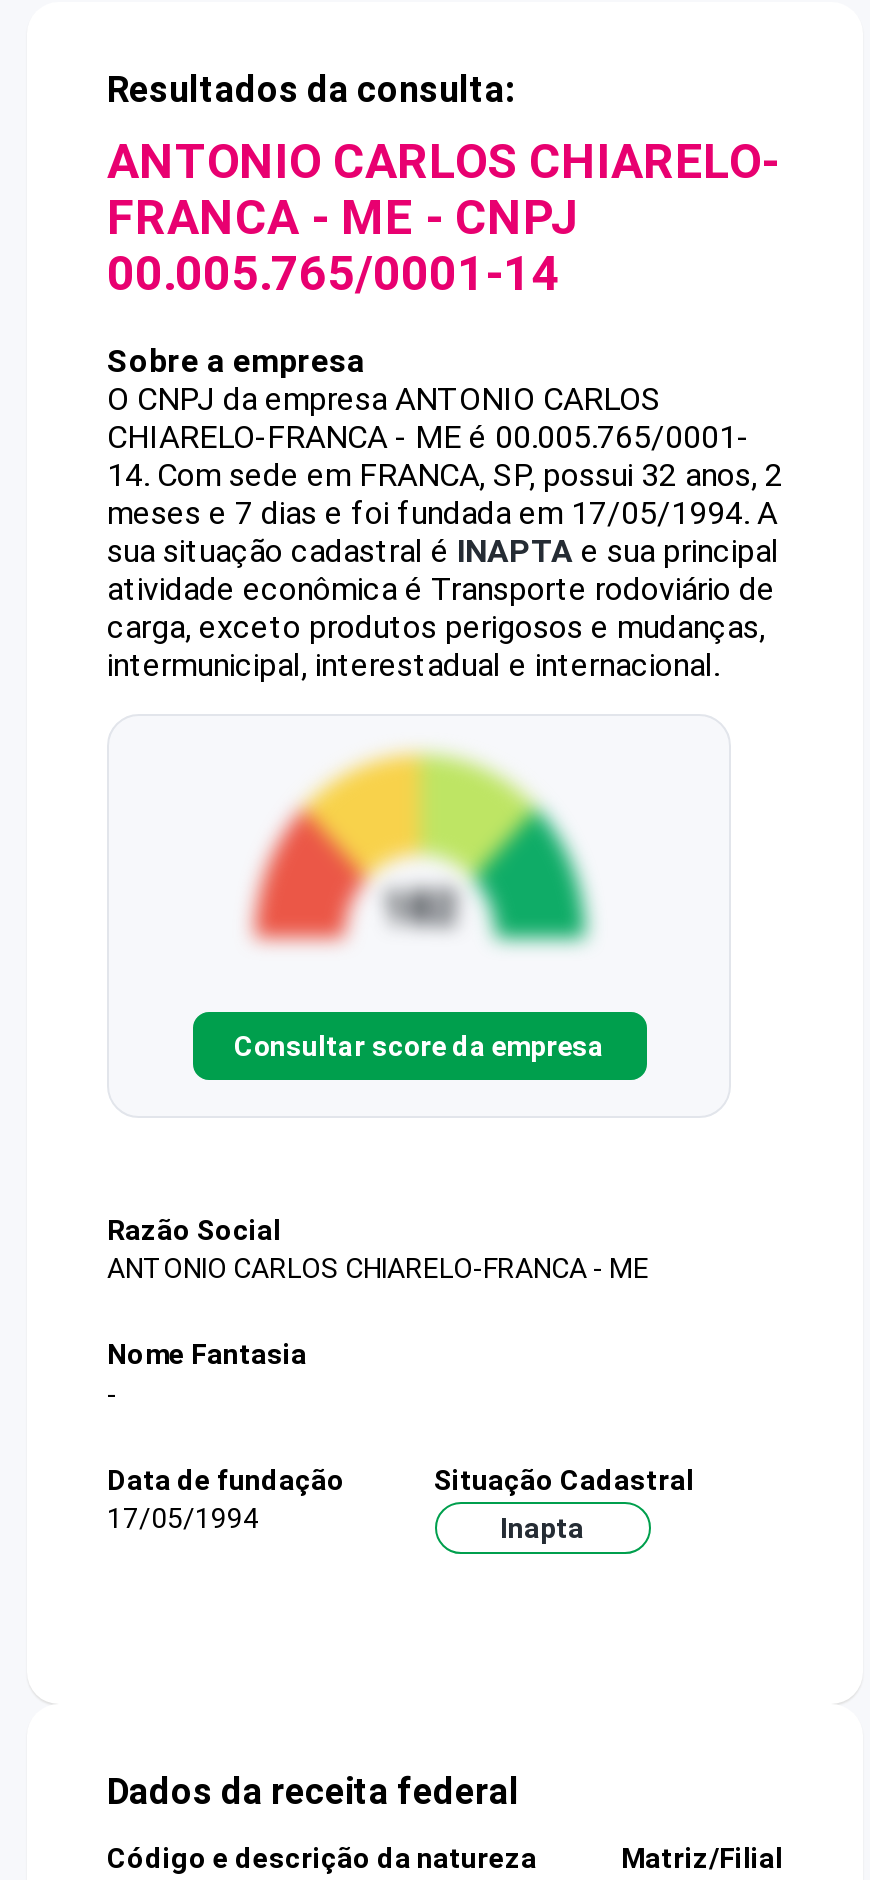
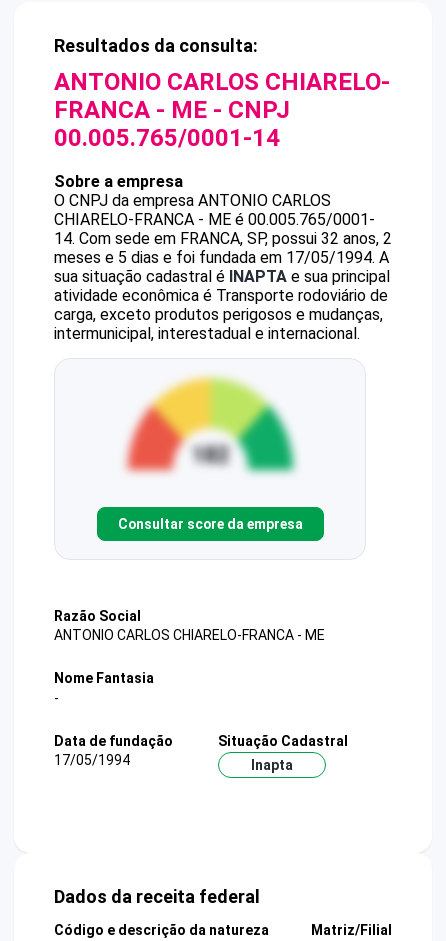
[107,494,777,532] meses e 7 dias e foi fundada em 17/05/1994. A -> [54,248,389,267] meses e 5 dias e foi fundada em 17/05/1994. A

